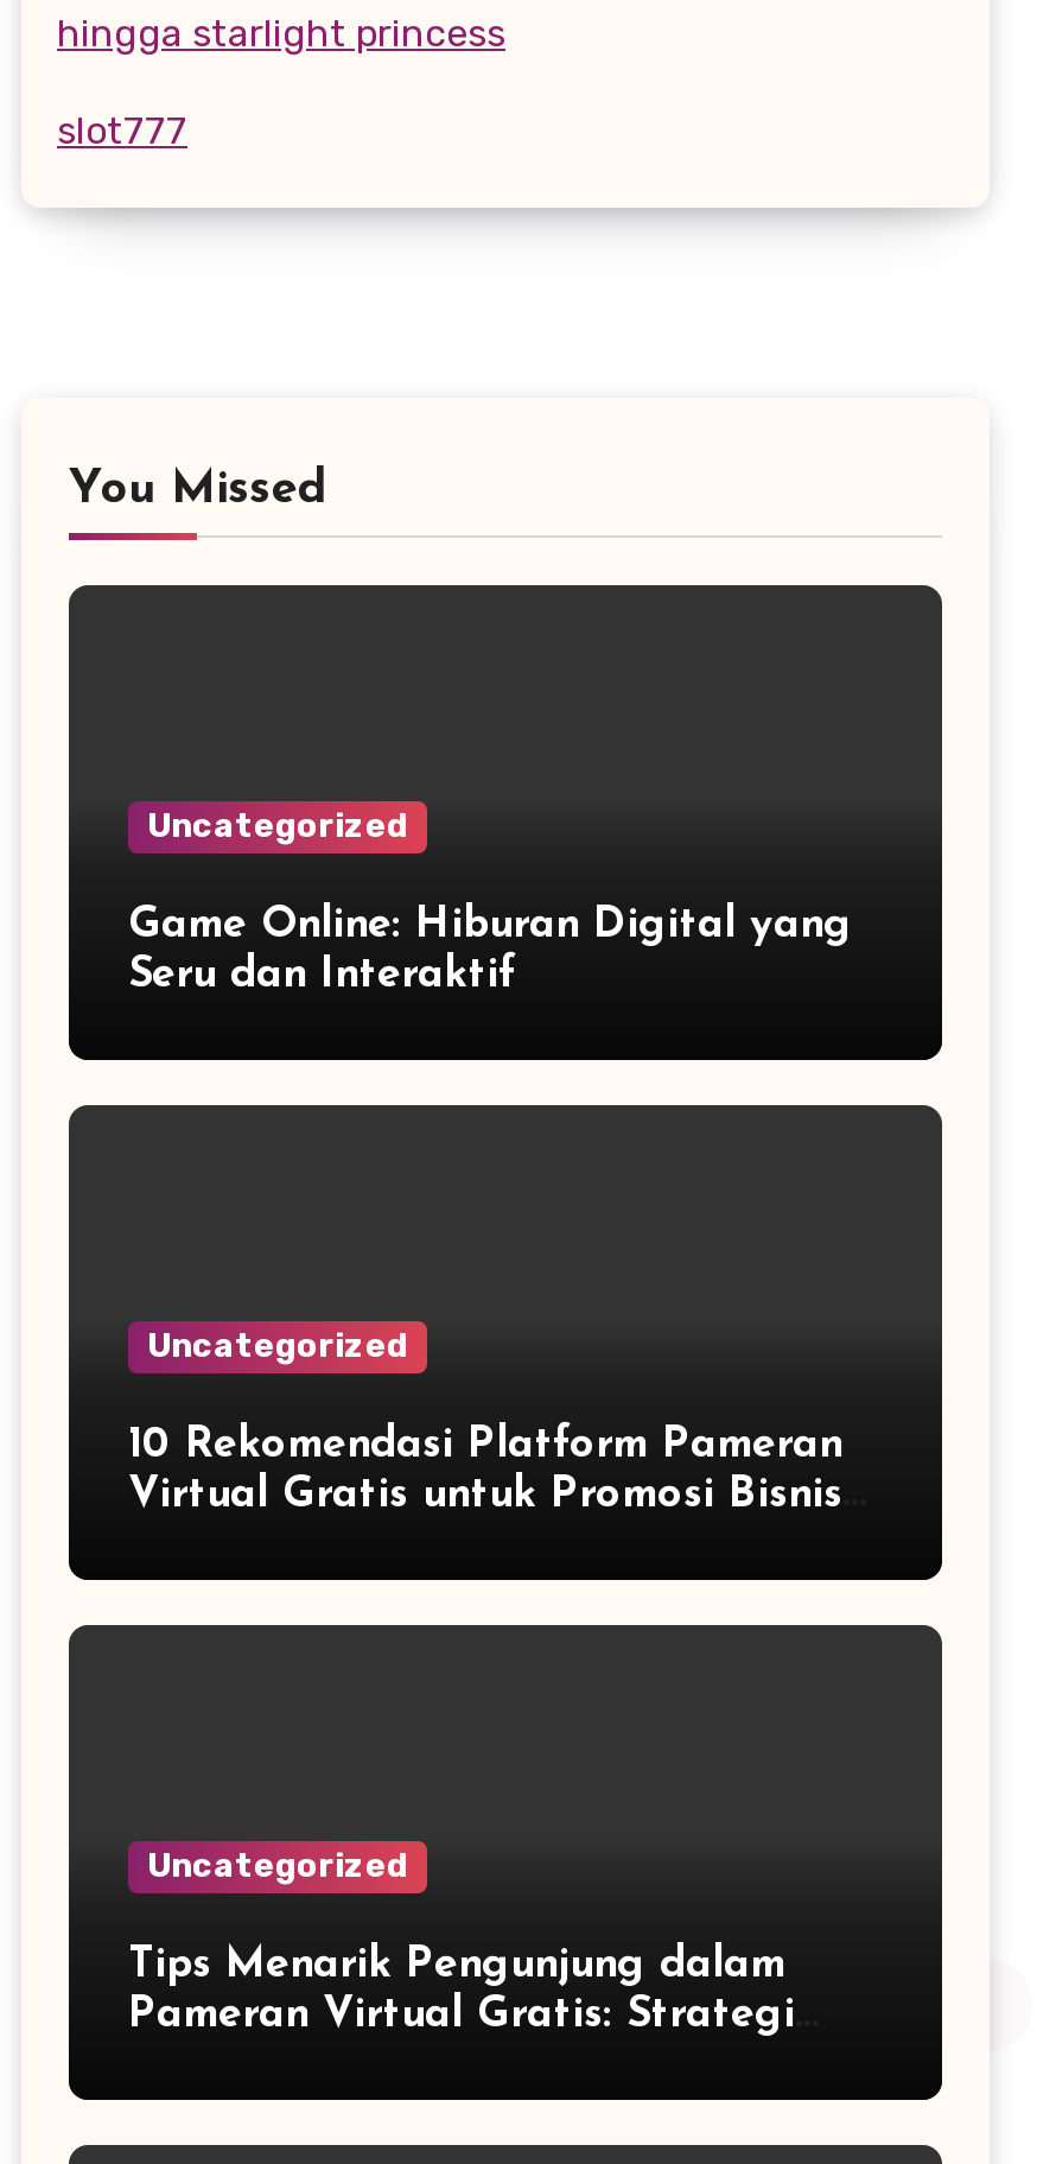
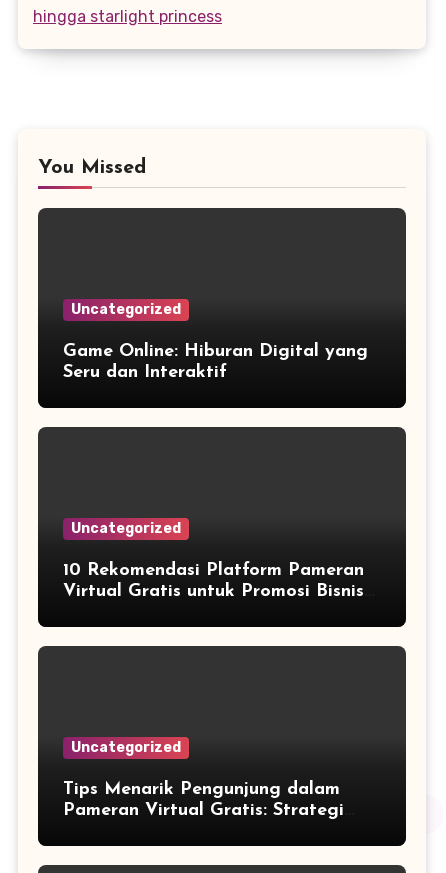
[57,108,187,153] slot777 -> none

